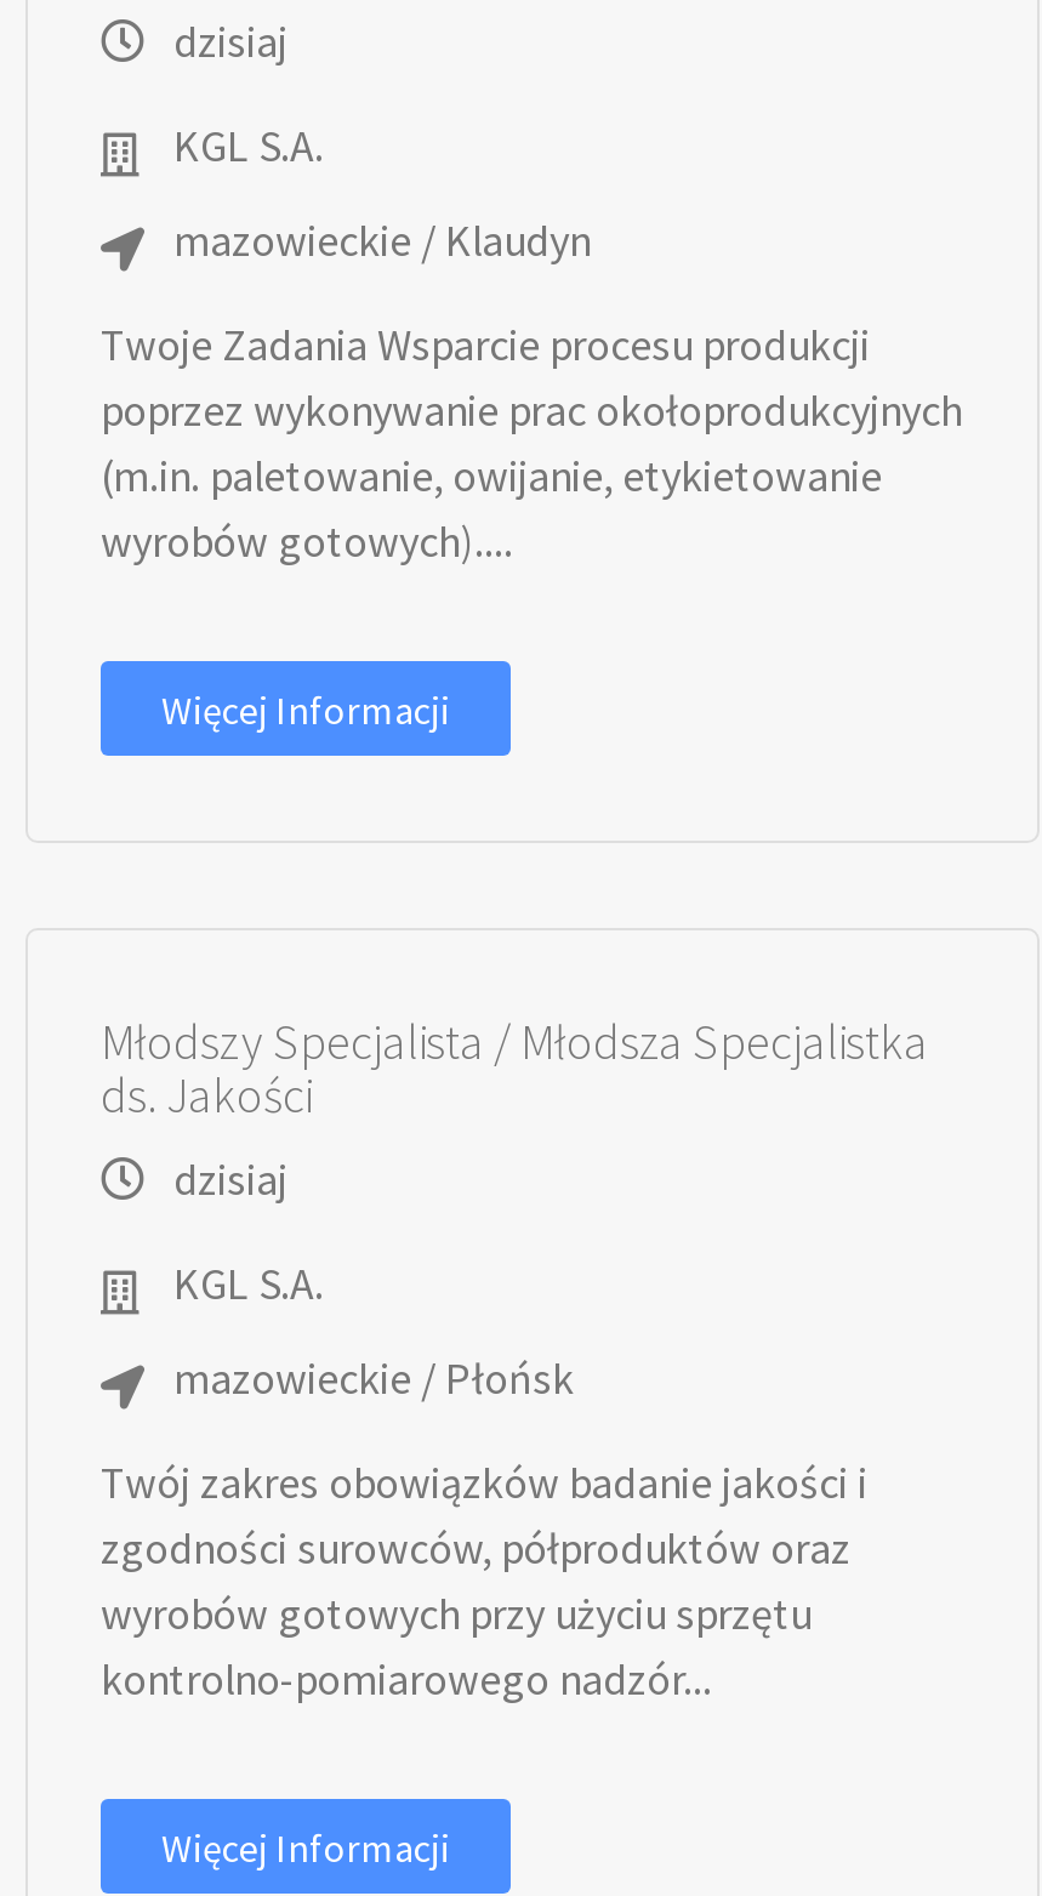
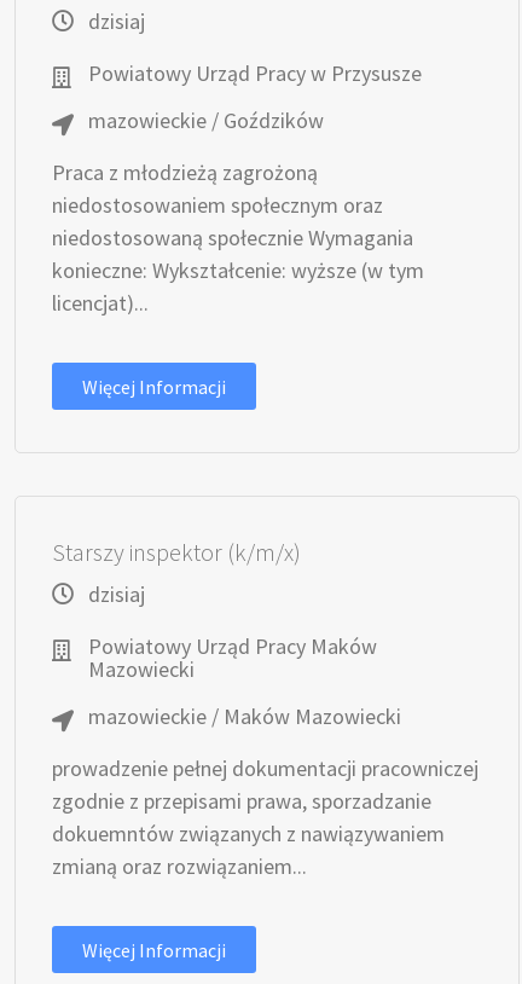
[173,118,324,173] KGL S.A. -> [88,59,422,87] Powiatowy Urząd Pracy w Przysusze
[173,212,591,268] mazowieckie / Klaudyn -> [88,106,324,134] mazowieckie / Goździków
[101,317,962,569] Twoje Zadania Wsparcie procesu produkcji | poprzez wykonywanie prac okołoprodukcyjnych | (m.in. paletowanie, owijanie, etykietowanie | wyrobów gotowych).... -> [52,158,424,317] Praca z młodzieżą zagrożoną | niedostosowaniem społecznym oraz | niedostosowaną społecznie Wymagania | konieczne: Wykształcenie: wyższe (w tym | licencjat)...
[101,1010,928,1124] Młodszy Specjalista / Młodsza Specjalistka | ds. Jakości -> [52,537,301,567] Starszy inspektor (k/m/x)
[173,1256,324,1311] KGL S.A. -> [88,632,377,683] Powiatowy Urząd Pracy Maków | Mazowiecki
[173,1350,574,1406] mazowieckie / Płońsk -> [88,702,401,730] mazowieckie / Maków Mazowiecki
[101,1454,867,1707] Twój zakres obowiązków badanie jakości i | zgodności surowców, półproduktów oraz | wyrobów gotowych przy użyciu sprzętu | kontrolno-pomiarowego nadzór... -> [52,754,478,880] prowadzenie pełnej dokumentacji pracowniczej | zgodnie z przepisami prawa, sporzadzanie | dokuemntów związanych z nawiązywaniem | zmianą oraz rozwiązaniem...

